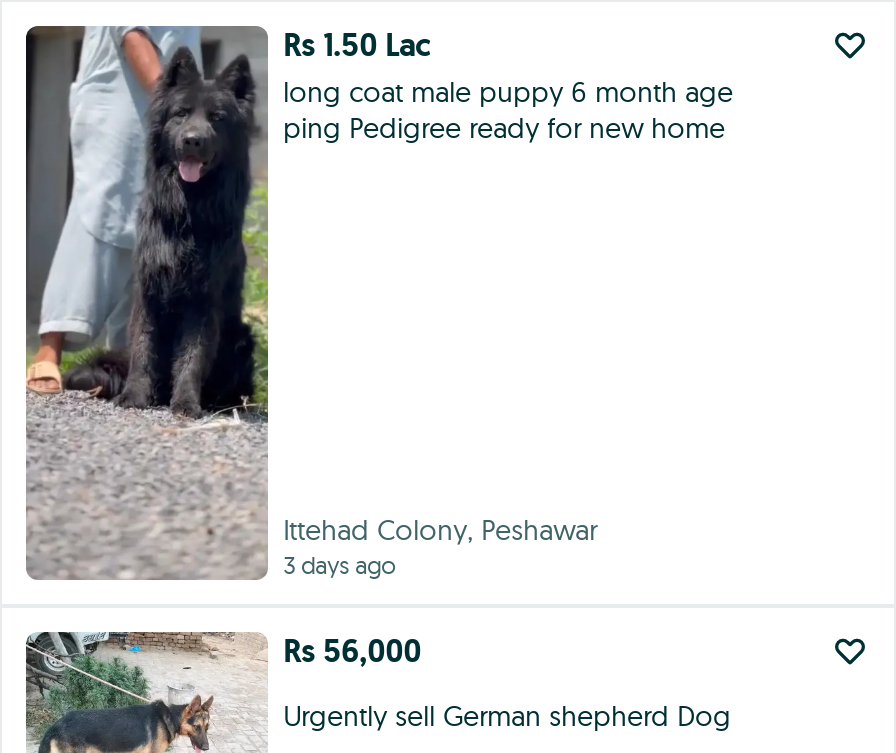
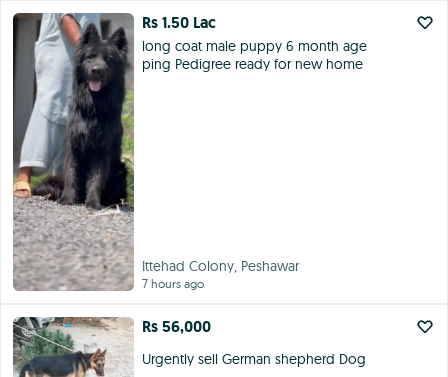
[283,551,395,581] 3 days ago -> [142,276,204,291] 7 hours ago

